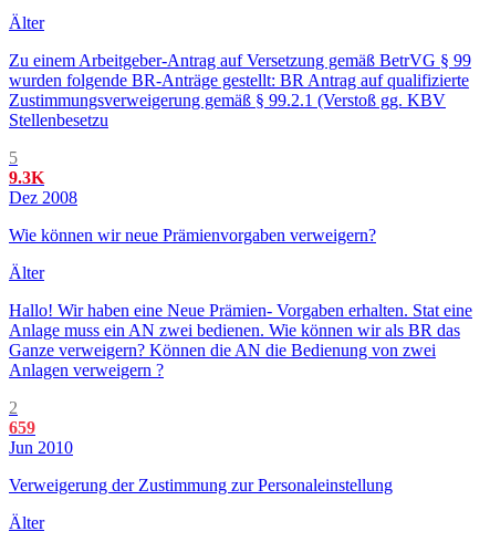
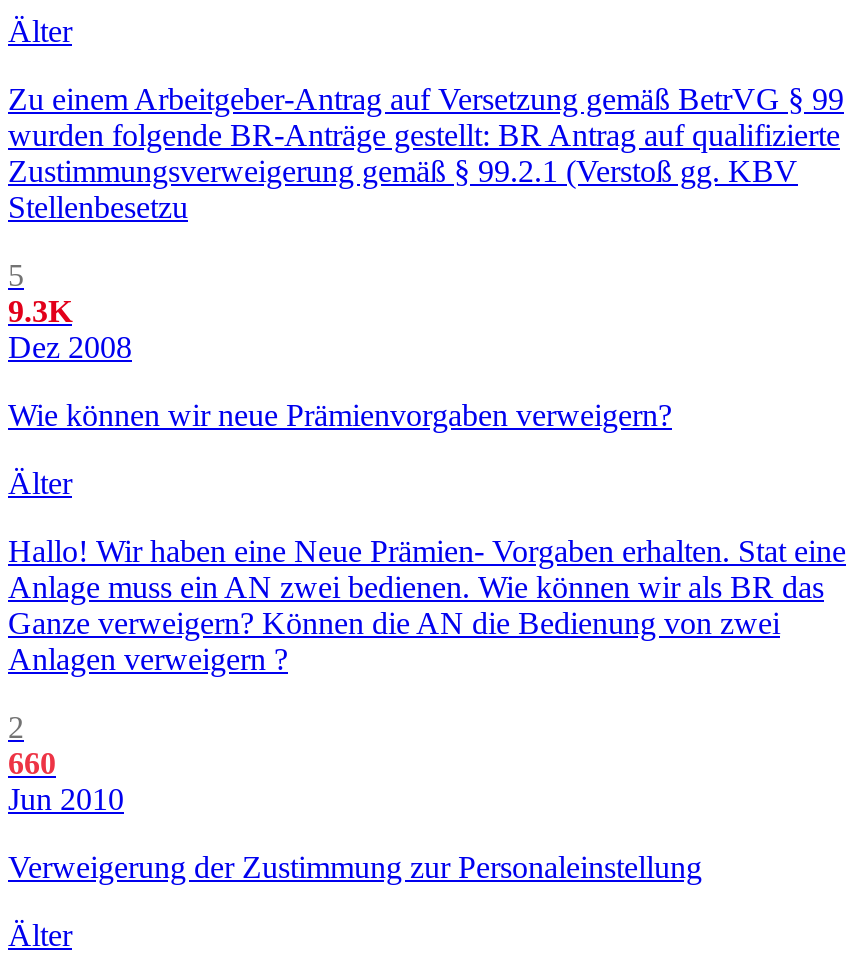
[9,419,35,437] 659 -> [8,747,56,781] 660

